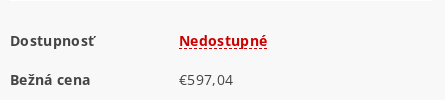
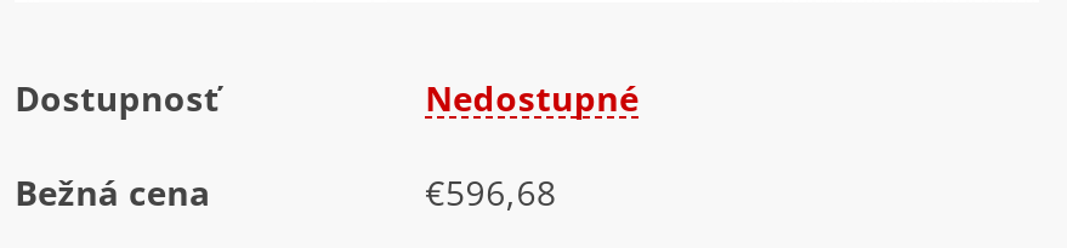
[179,70,233,89] €597,04 -> [425,170,557,216] €596,68

